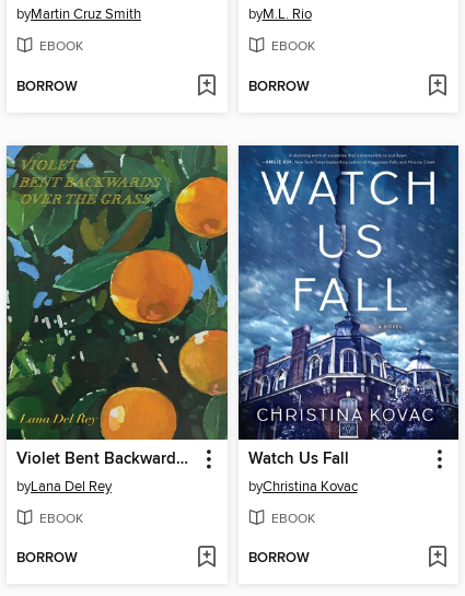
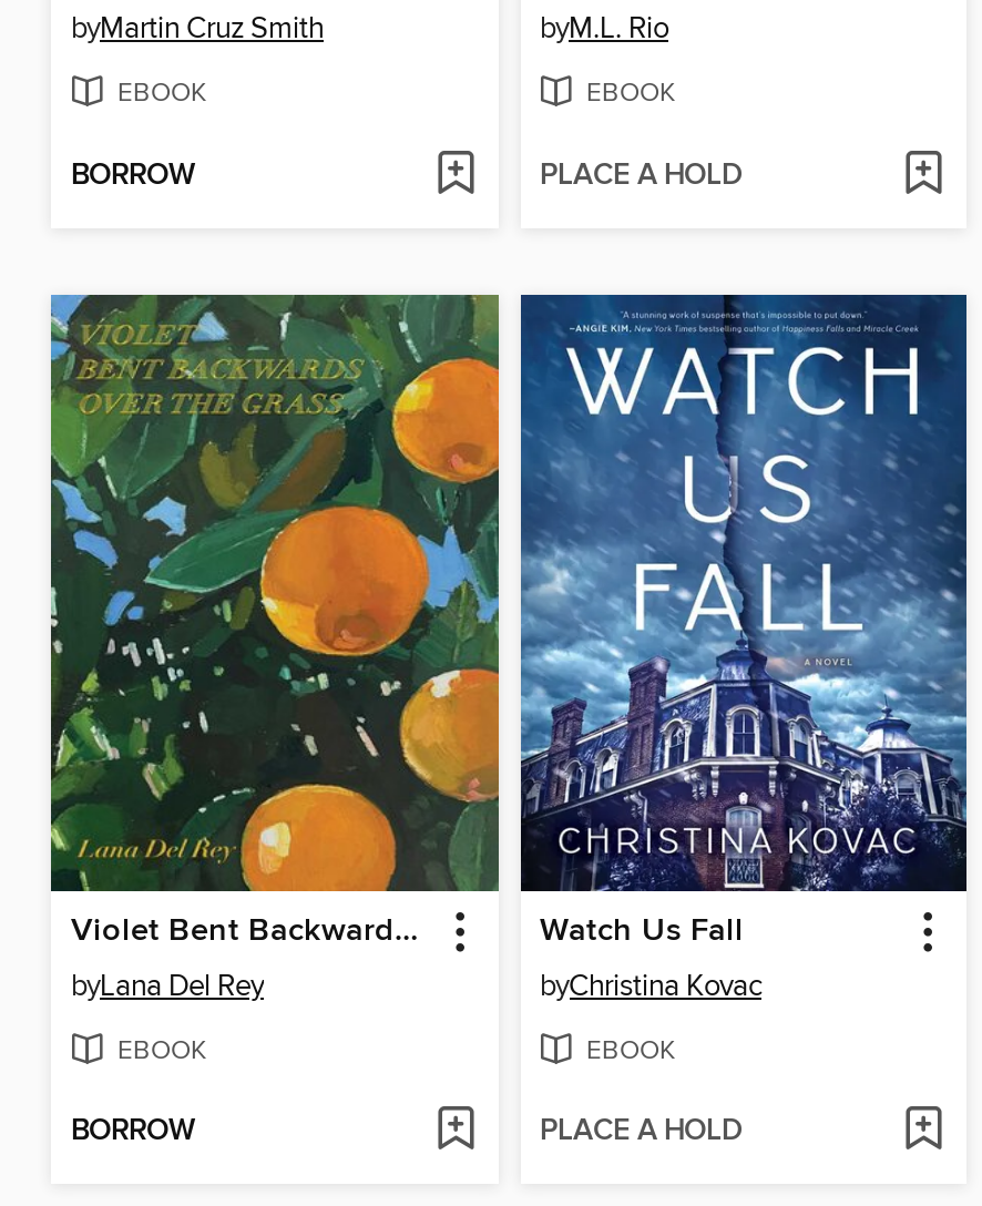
[248,78,309,96] BORROW -> [540,157,741,195] PLACE A HOLD
[248,549,309,568] BORROW -> [540,1113,741,1151] PLACE A HOLD

